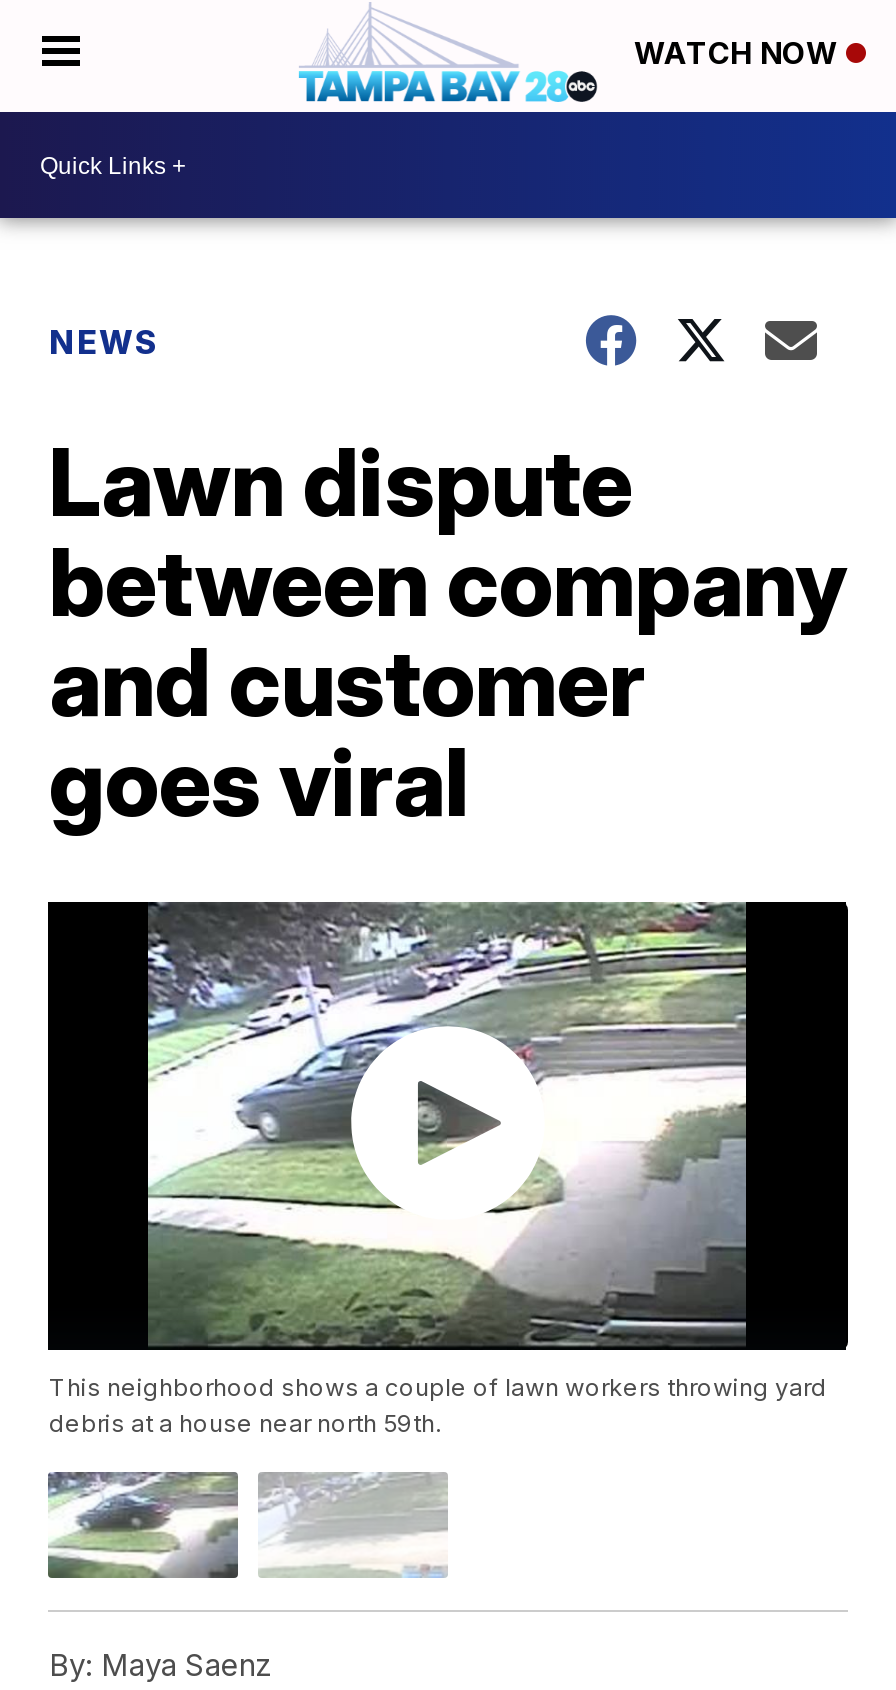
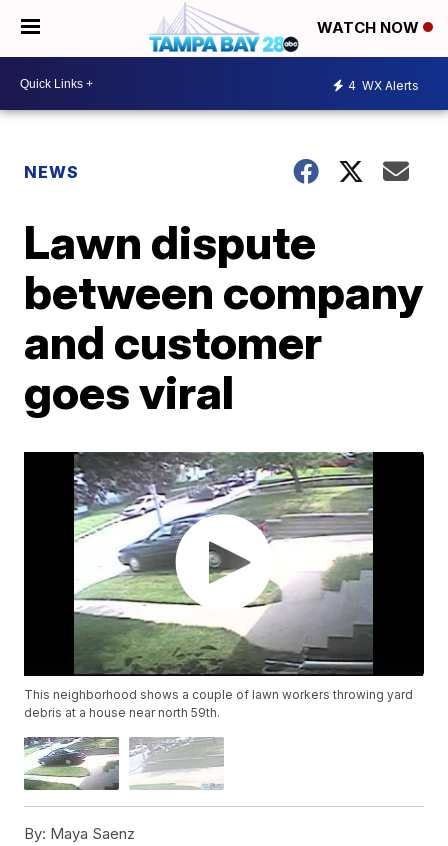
none -> [348,77,419,92] 4 WX Alerts

